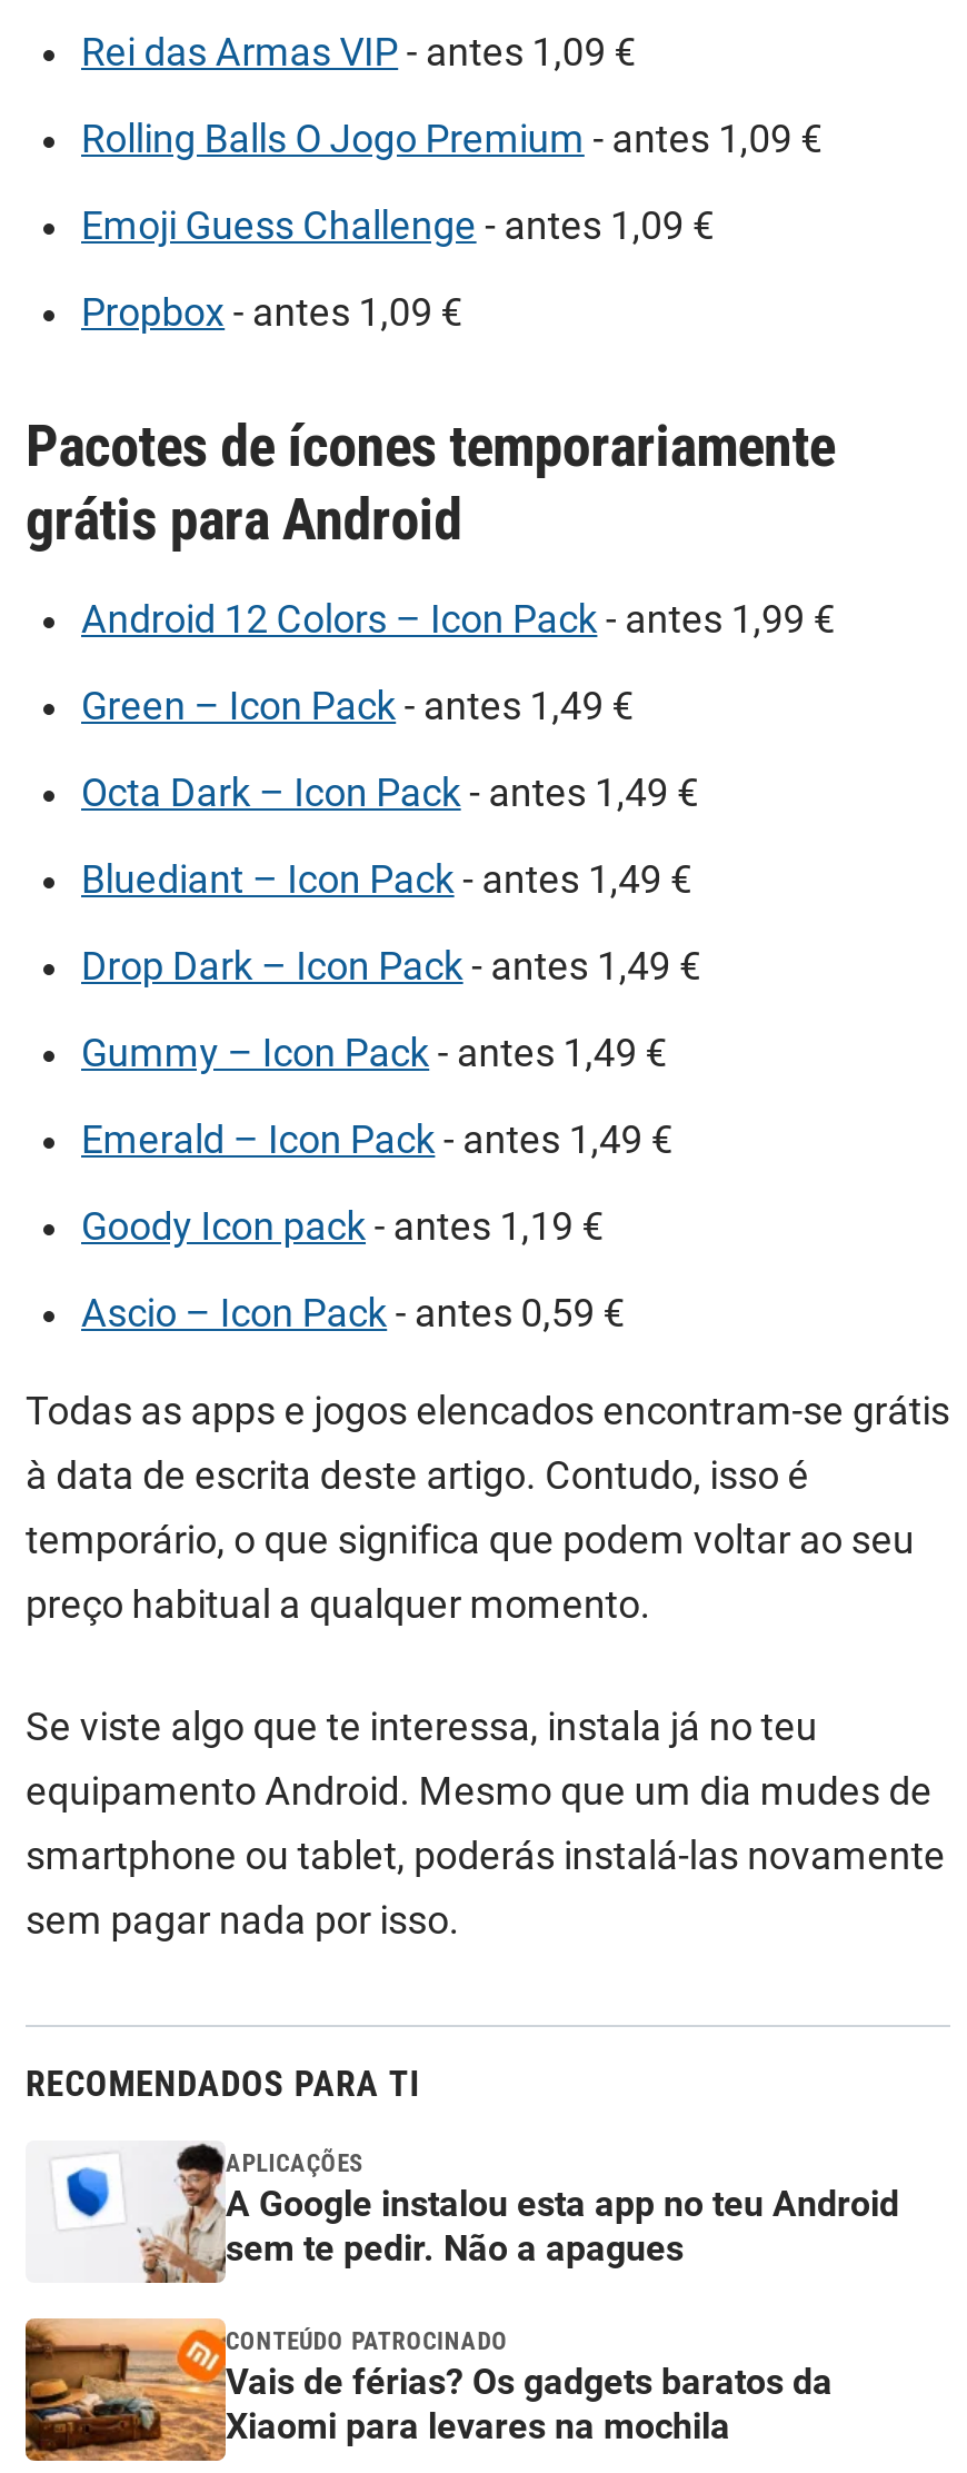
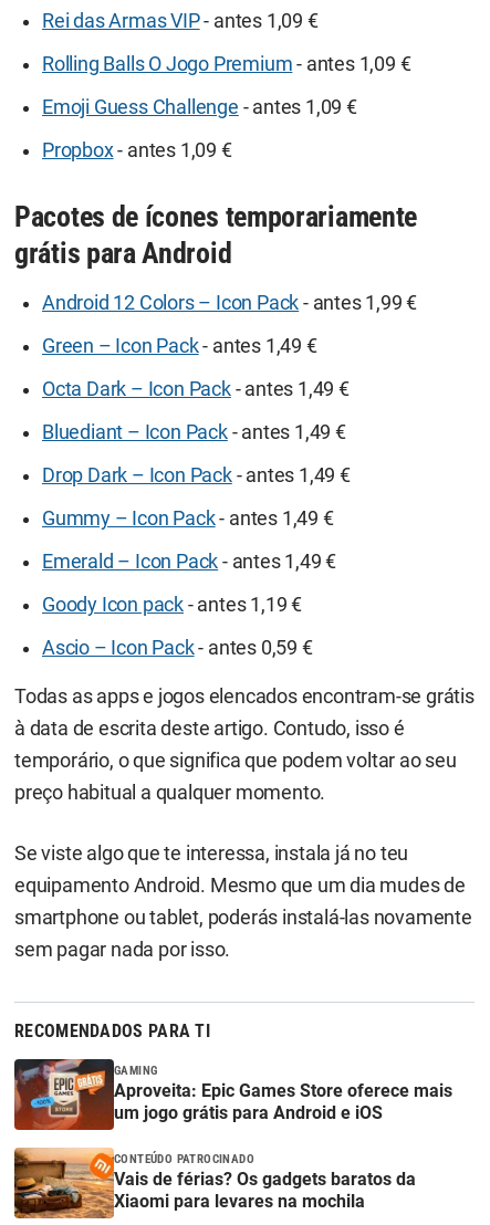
[26,2141,899,2285] [image] | APLICAÇÕES | A Google instalou esta app no teu Android | sem te pedir. Não a apagues -> [13,1058,452,1131] [image] | GAMING | Aproveita: Epic Games Store oferece mais | um jogo grátis para Android e iOS

